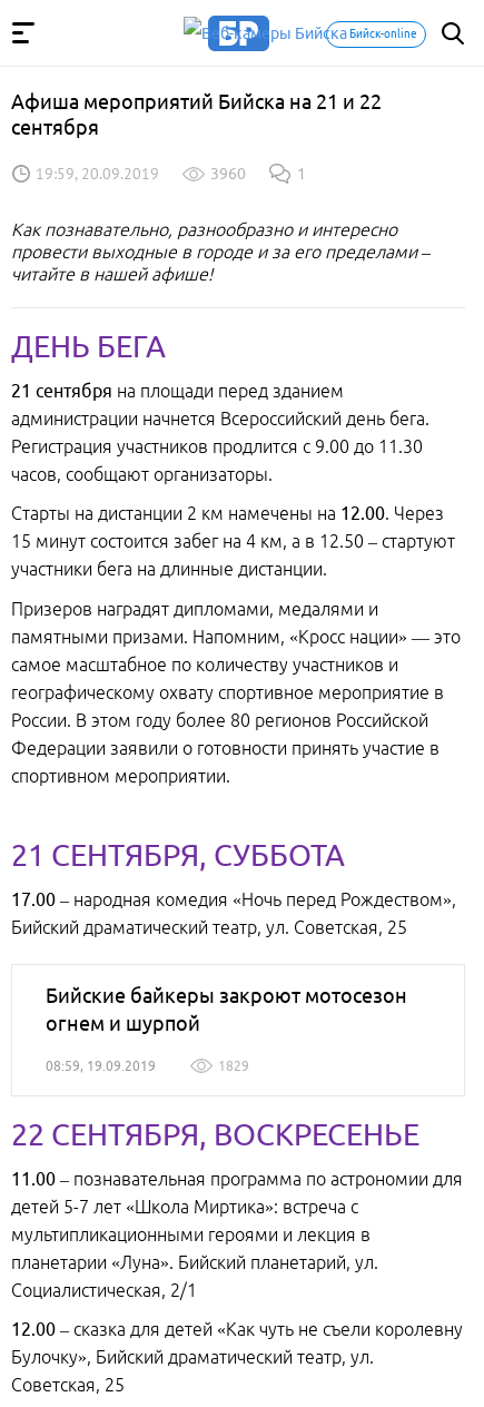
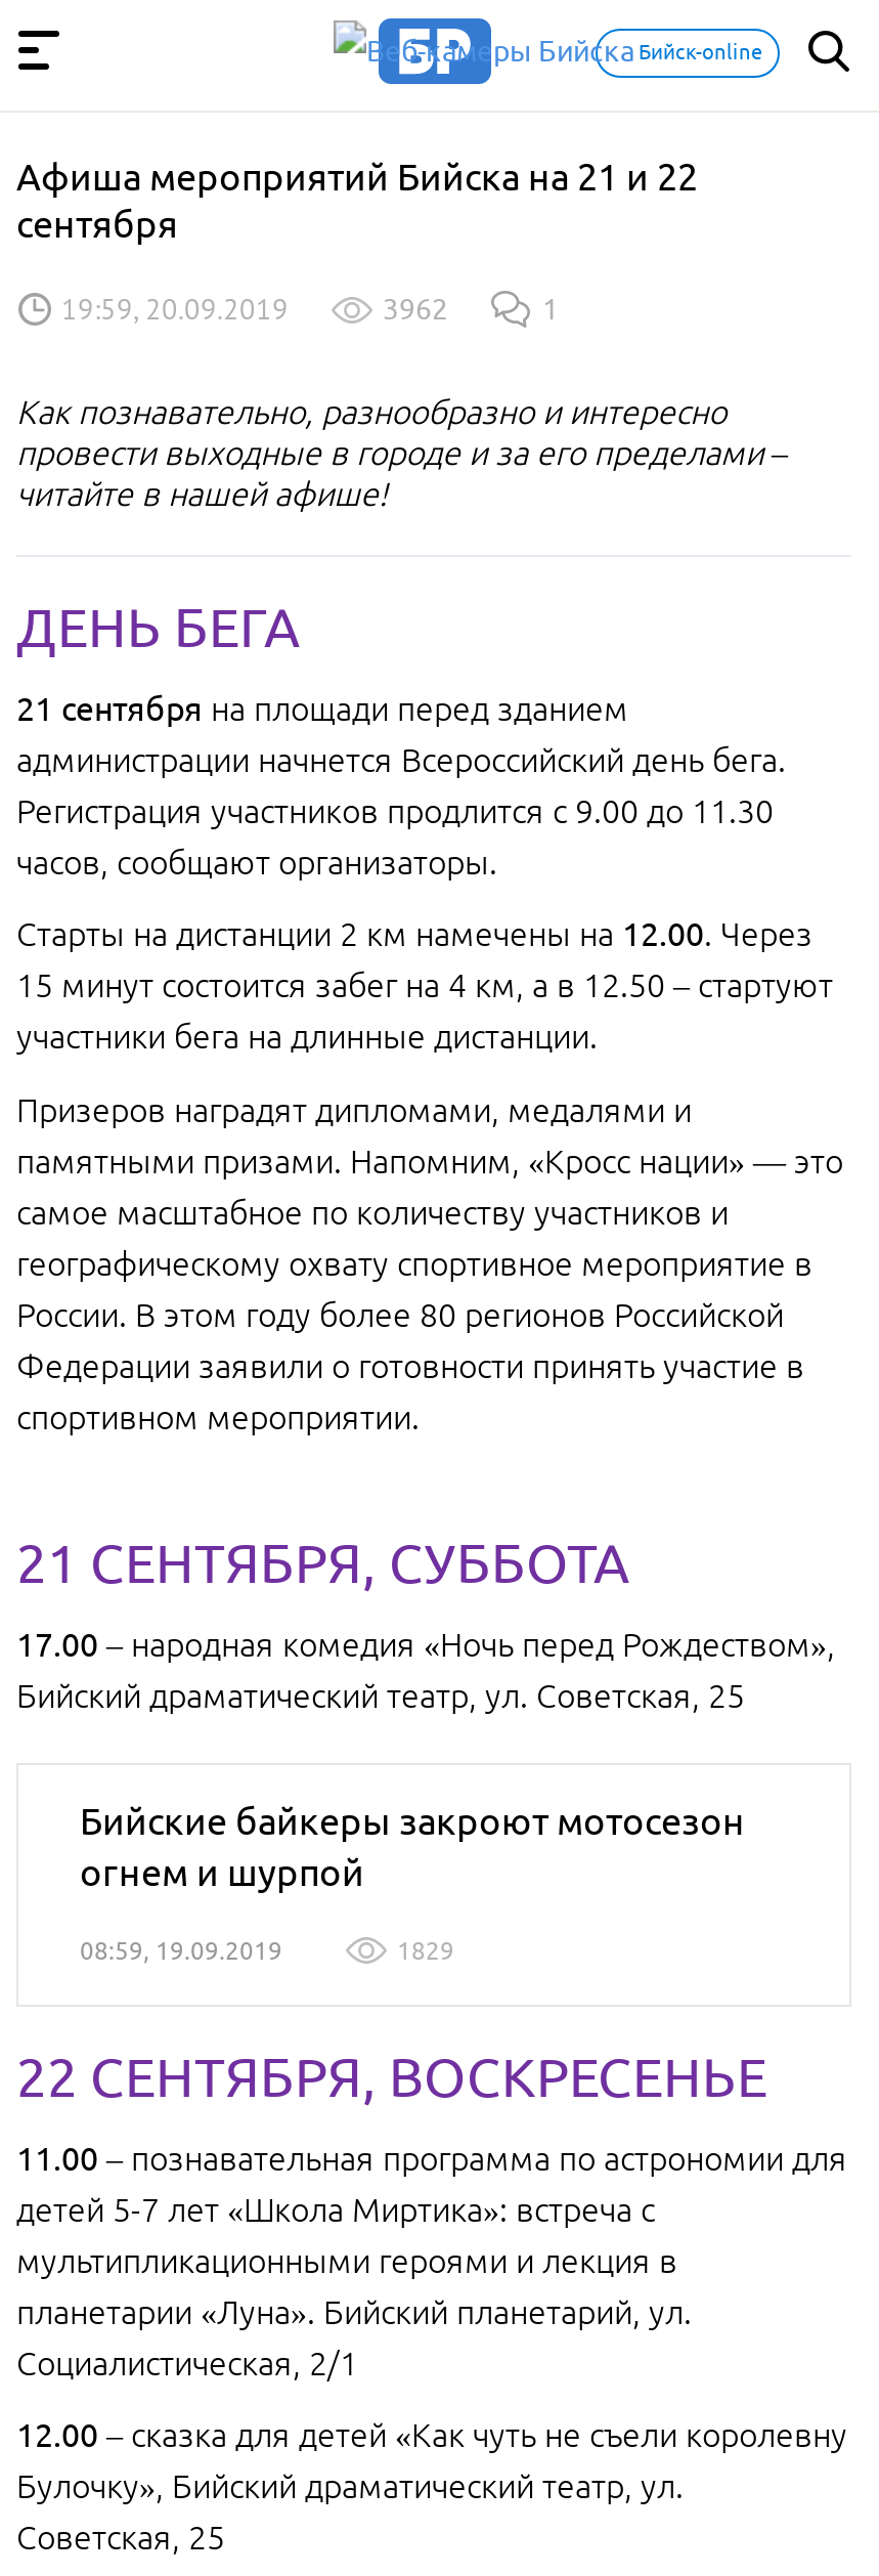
[210,165,246,183] 3960 -> [383,293,448,326] 3962

